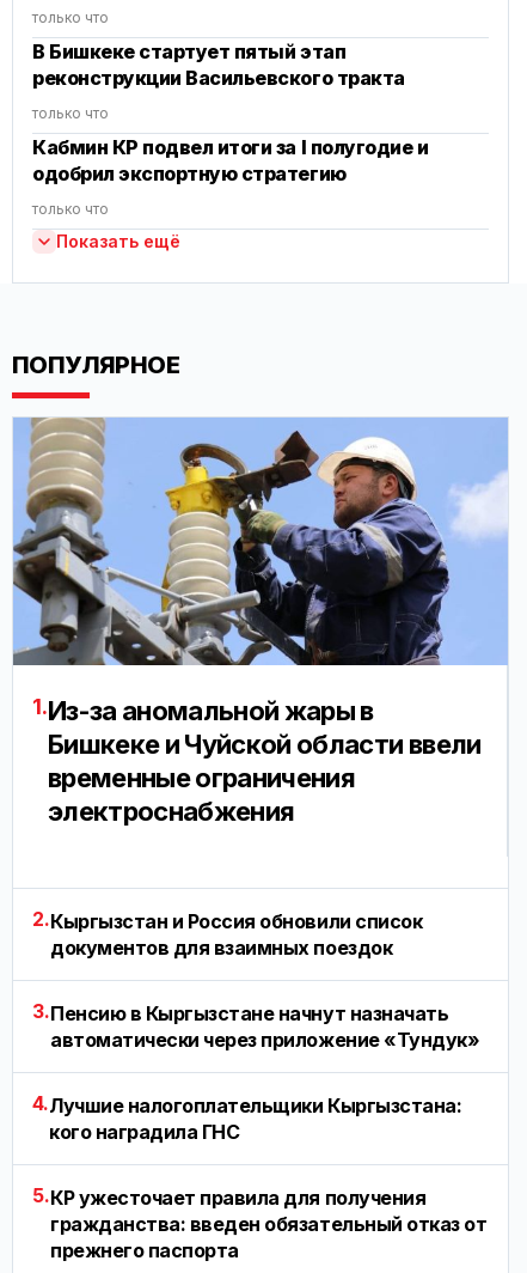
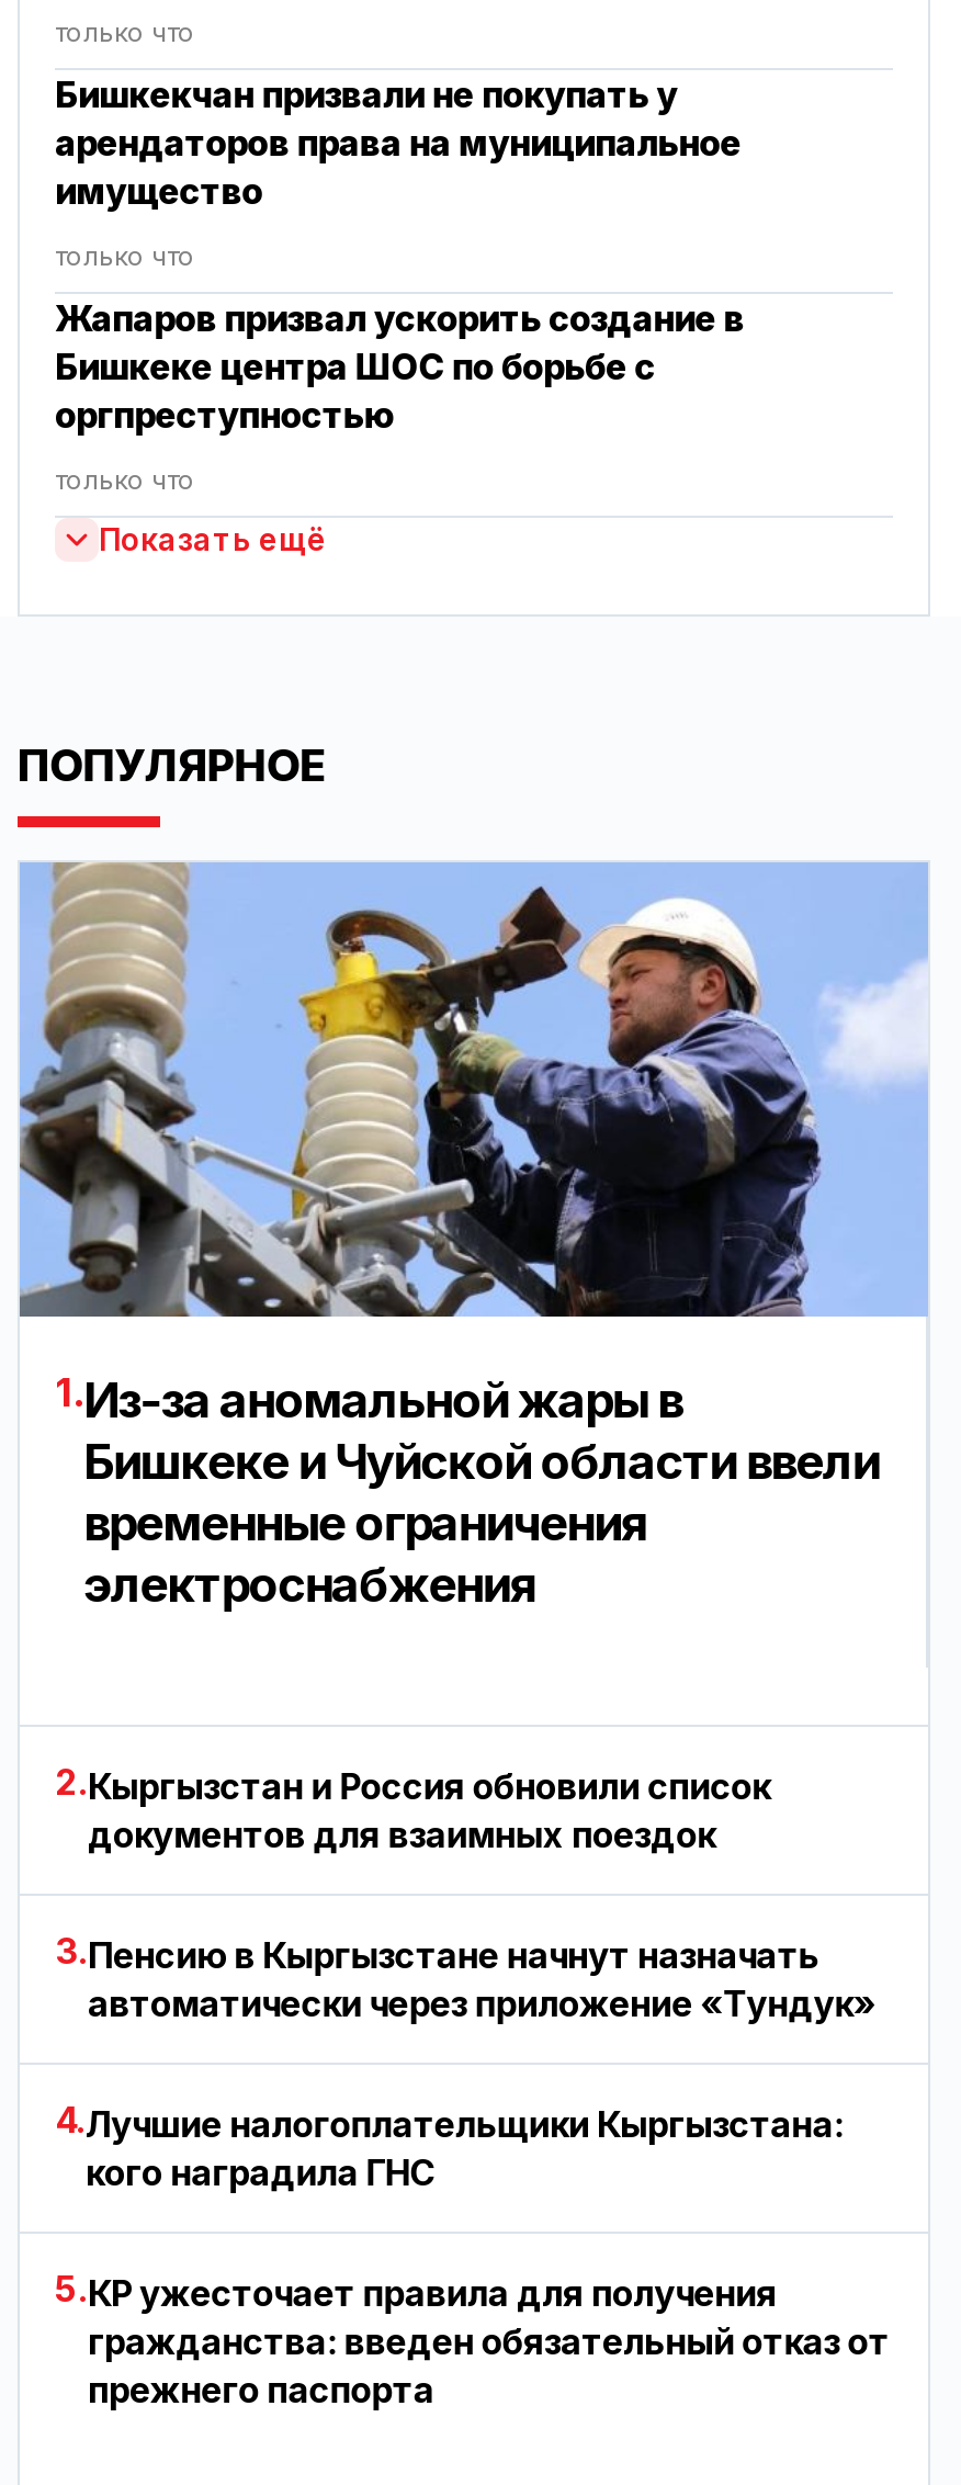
[32,40,405,90] В Бишкеке стартует пятый этап | реконструкции Васильевского тракта -> [55,73,741,213] Бишкекчан призвали не покупать у | арендаторов права на муниципальное | имущество
[32,135,428,186] Кабмин КР подвел итоги за I полугодие и | одобрил экспортную стратегию -> [55,297,744,437] Жапаров призвал ускорить создание в | Бишкеке центра ШОС по борьбе с | оргпреступностью

